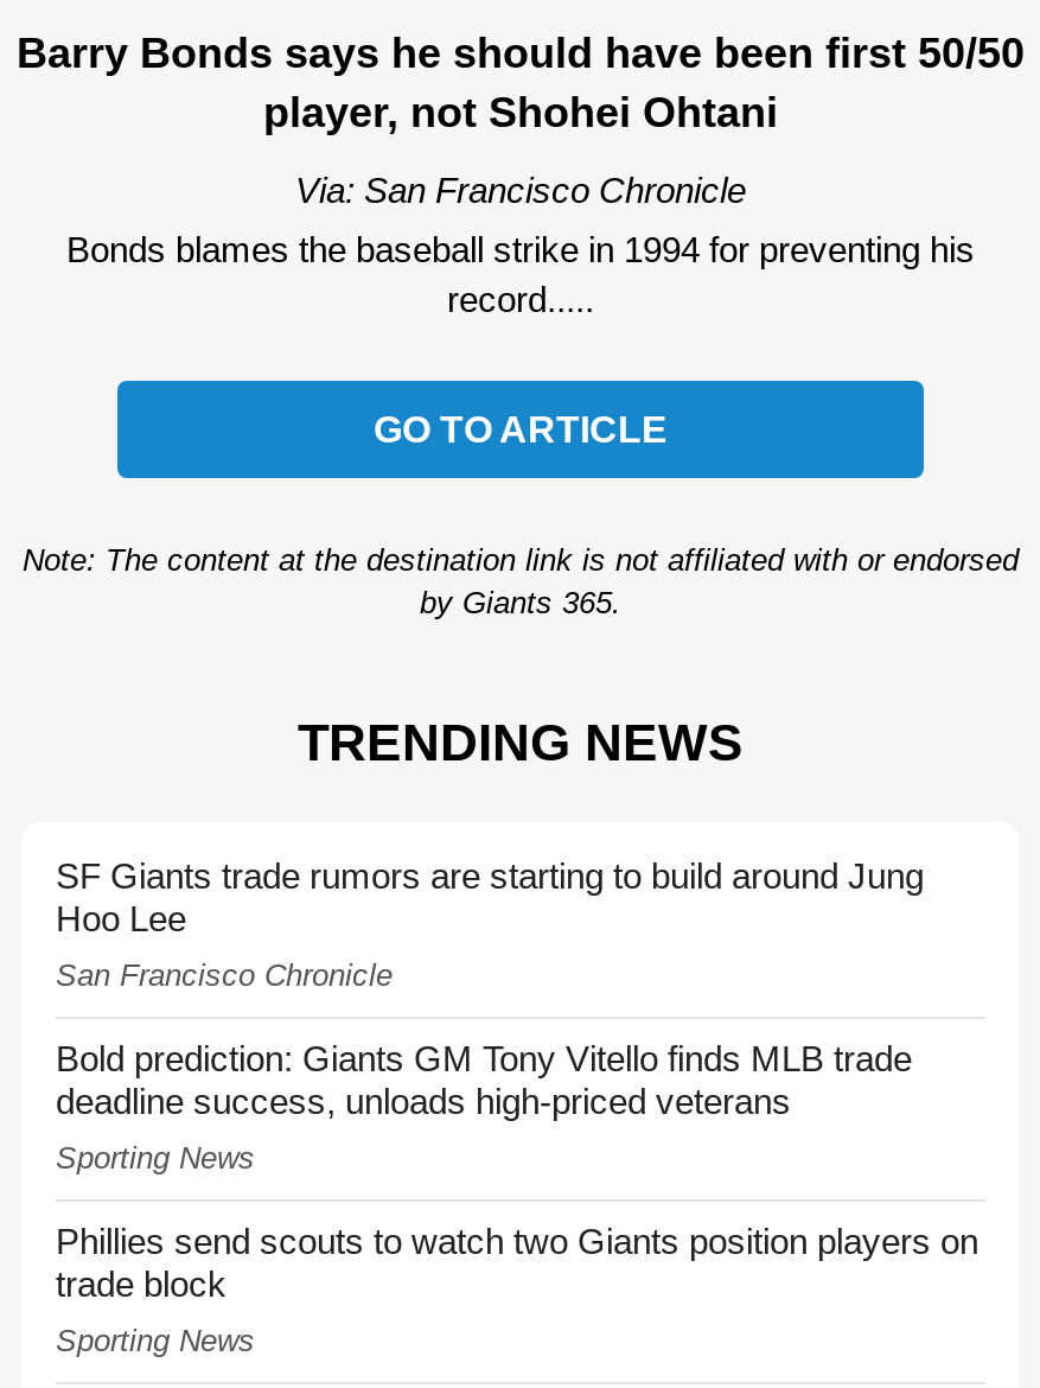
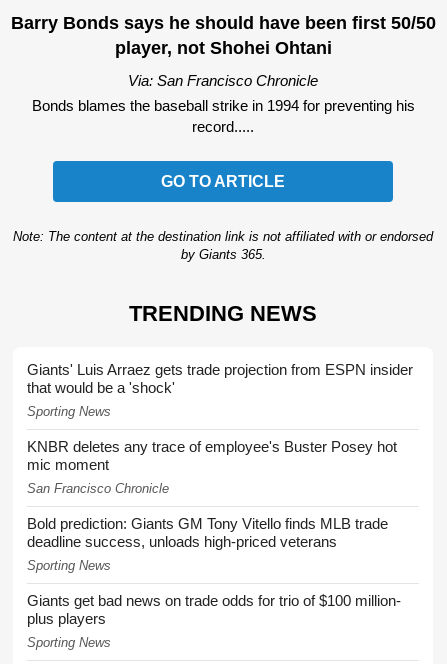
[56,855,924,938] SF Giants trade rumors are starting to build around Jung | Hoo Lee -> [27,361,413,473] Giants' Luis Arraez gets trade projection from ESPN insider | that would be a 'shock' | Sporting News | KNBR deletes any trace of employee's Buster Posey hot | mic moment
[56,1220,978,1303] Phillies send scouts to watch two Giants position players on | trade block -> [27,592,401,627] Giants get bad news on trade odds for trio of $100 million- | plus players

